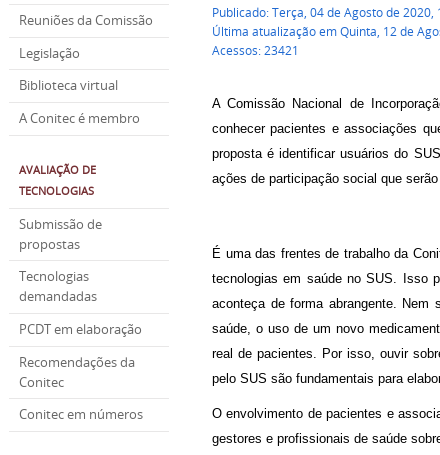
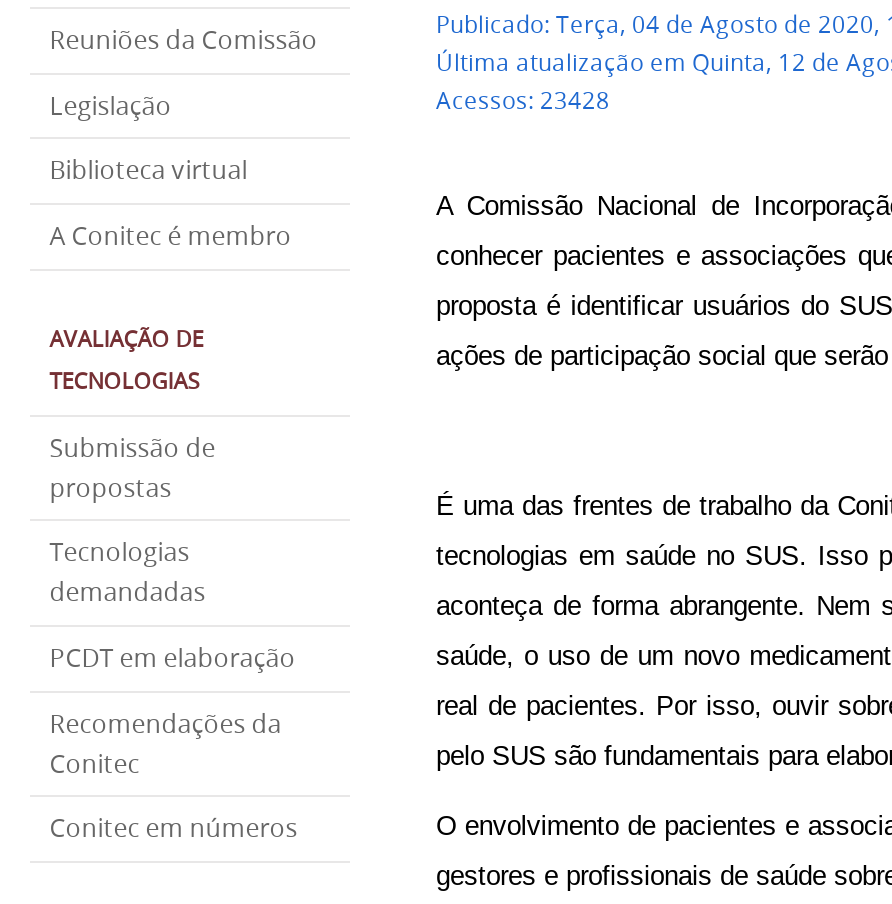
[212,43,299,58] Acessos: 23421 -> [436,85,610,115] Acessos: 23428

